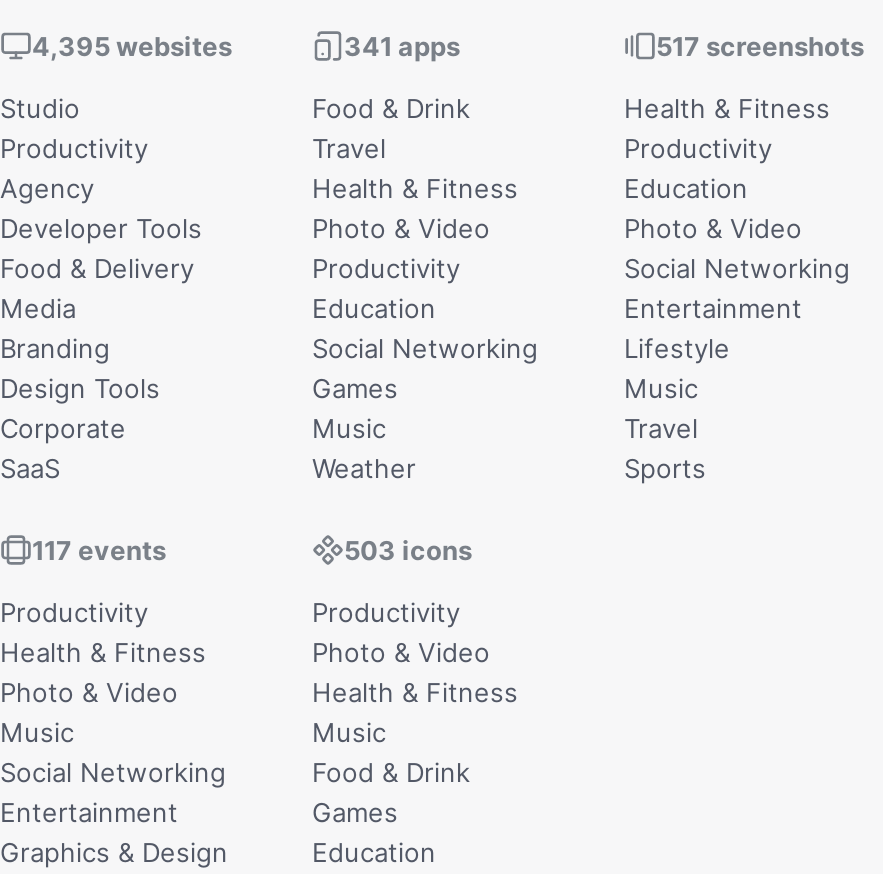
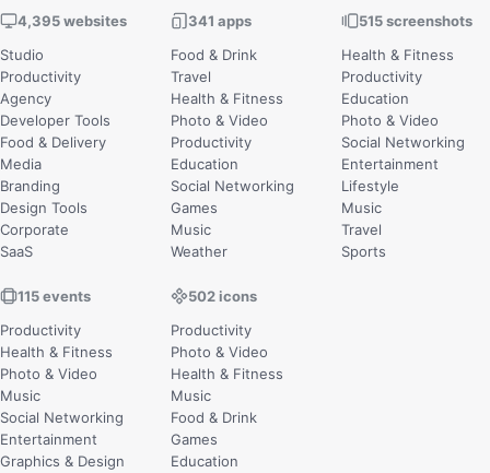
[656,30,864,62] 517 screenshots -> [359,12,472,29] 515 screenshots
[32,534,166,566] 117 events -> [17,287,91,305] 115 events
[344,534,472,566] 503 icons -> [188,287,257,305] 502 icons

